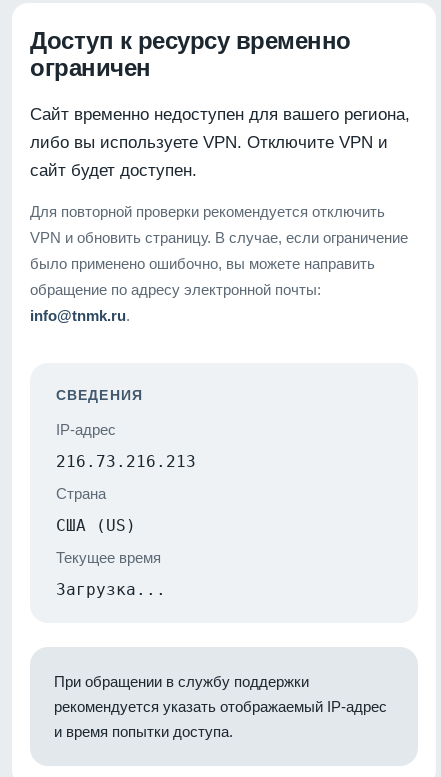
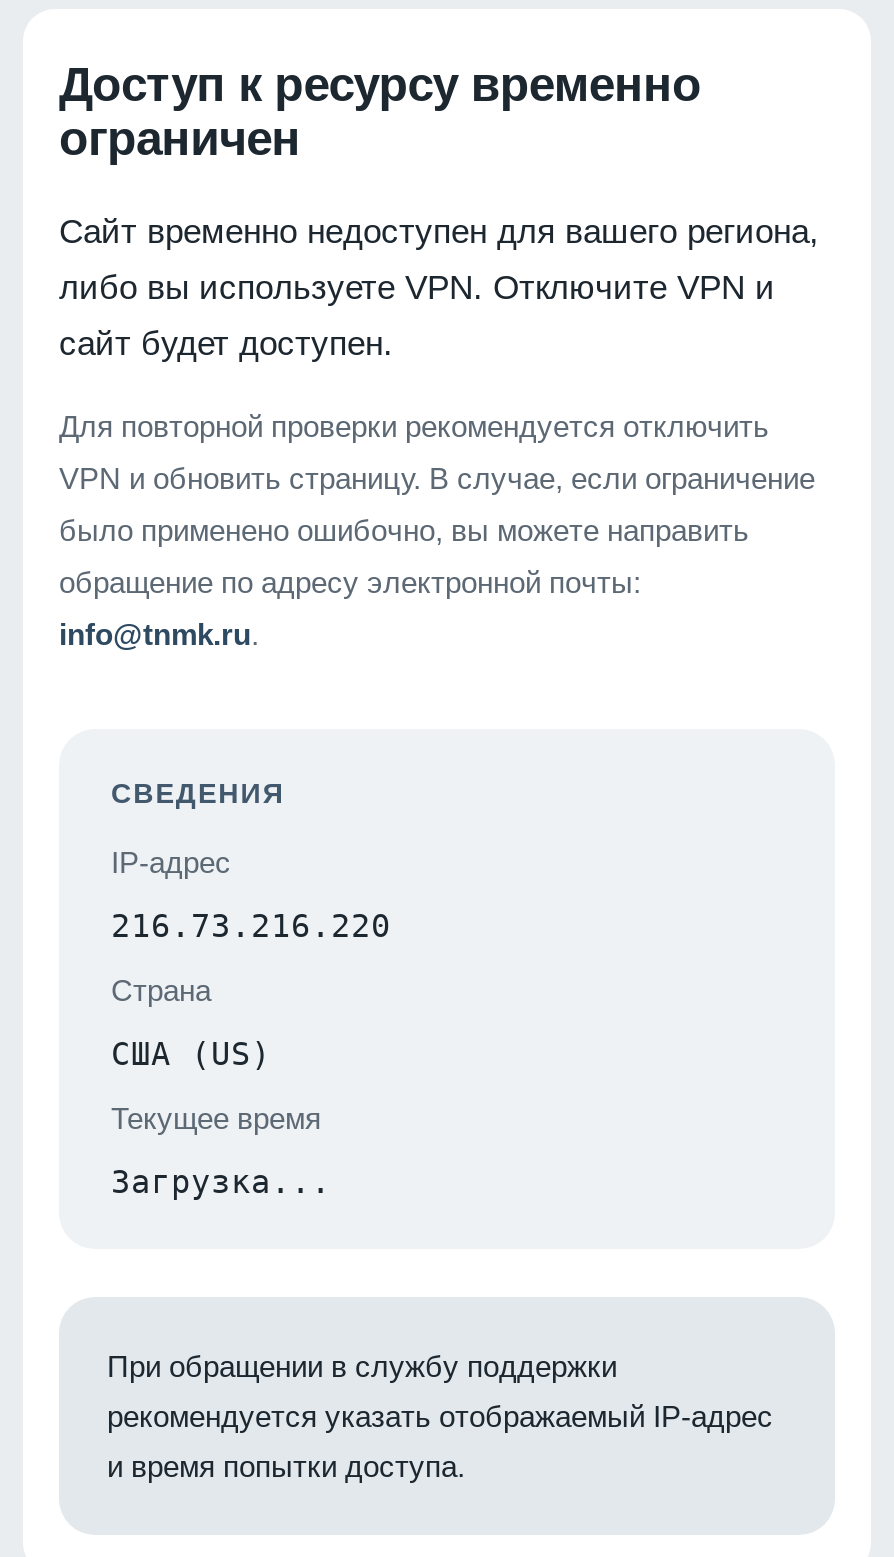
[56,451,196,470] 216.73.216.213 -> [111,906,391,944] 216.73.216.220

